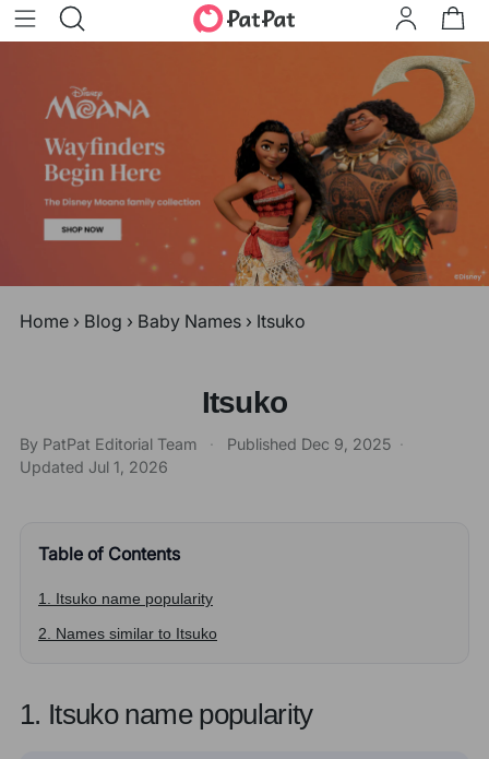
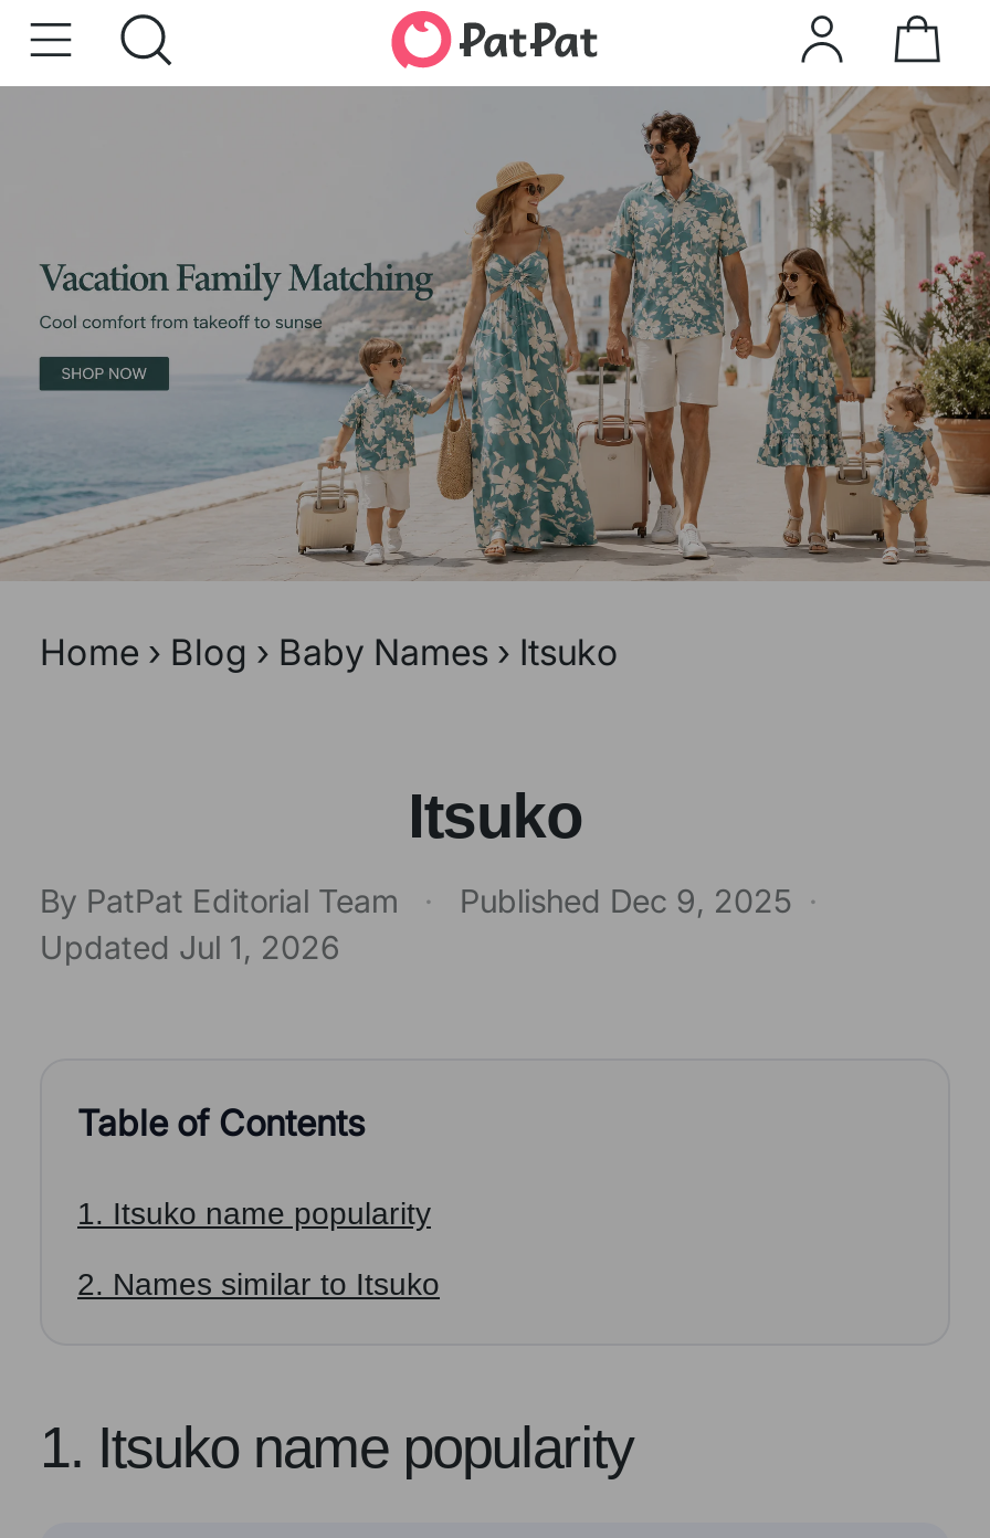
[3,40,486,286] [image] -> [7,84,983,581] [image]

